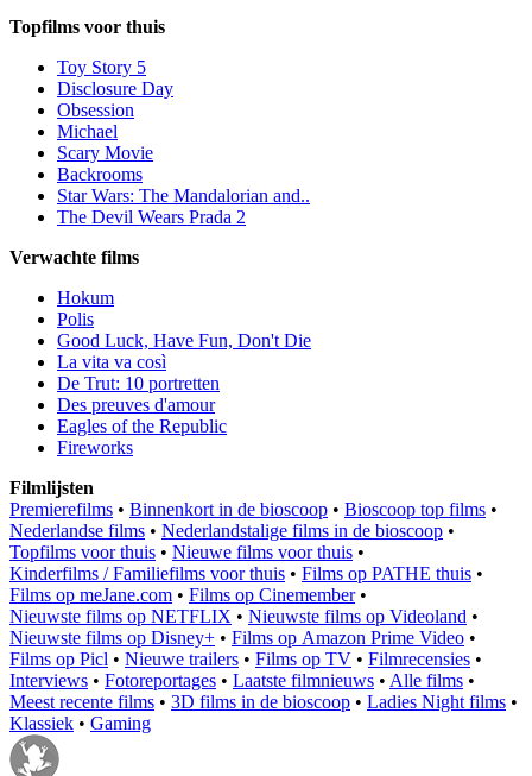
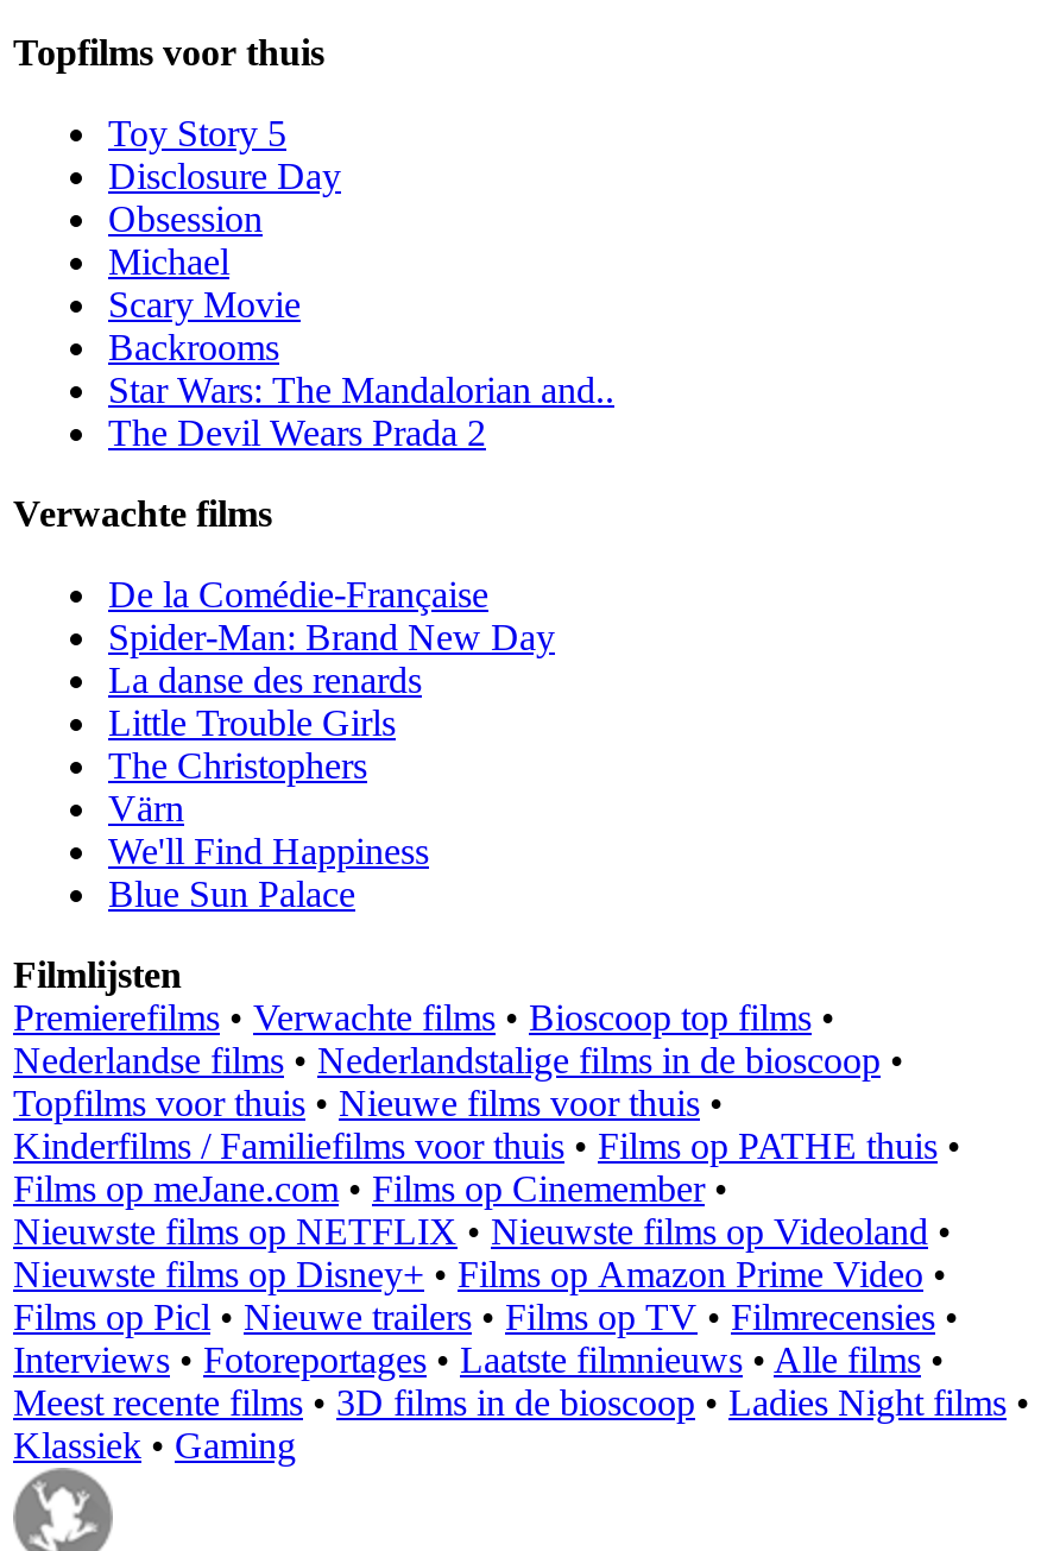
[57,287,311,457] Hokum | Polis | Good Luck, Have Fun, Don't Die | La vita va così | De Trut: 10 portretten | Des preuves d'amour | Eagles of the Republic | Fireworks -> [108,573,555,913] De la Comédie-Française | Spider-Man: Brand New Day | La danse des renards | Little Trouble Girls | The Christophers | Värn | We'll Find Happiness | Blue Sun Palace
[9,499,498,519] Premierefilms • Binnenkort in de bioscoop • Bioscoop top films • -> [13,996,835,1037] Premierefilms • Verwachte films • Bioscoop top films •

